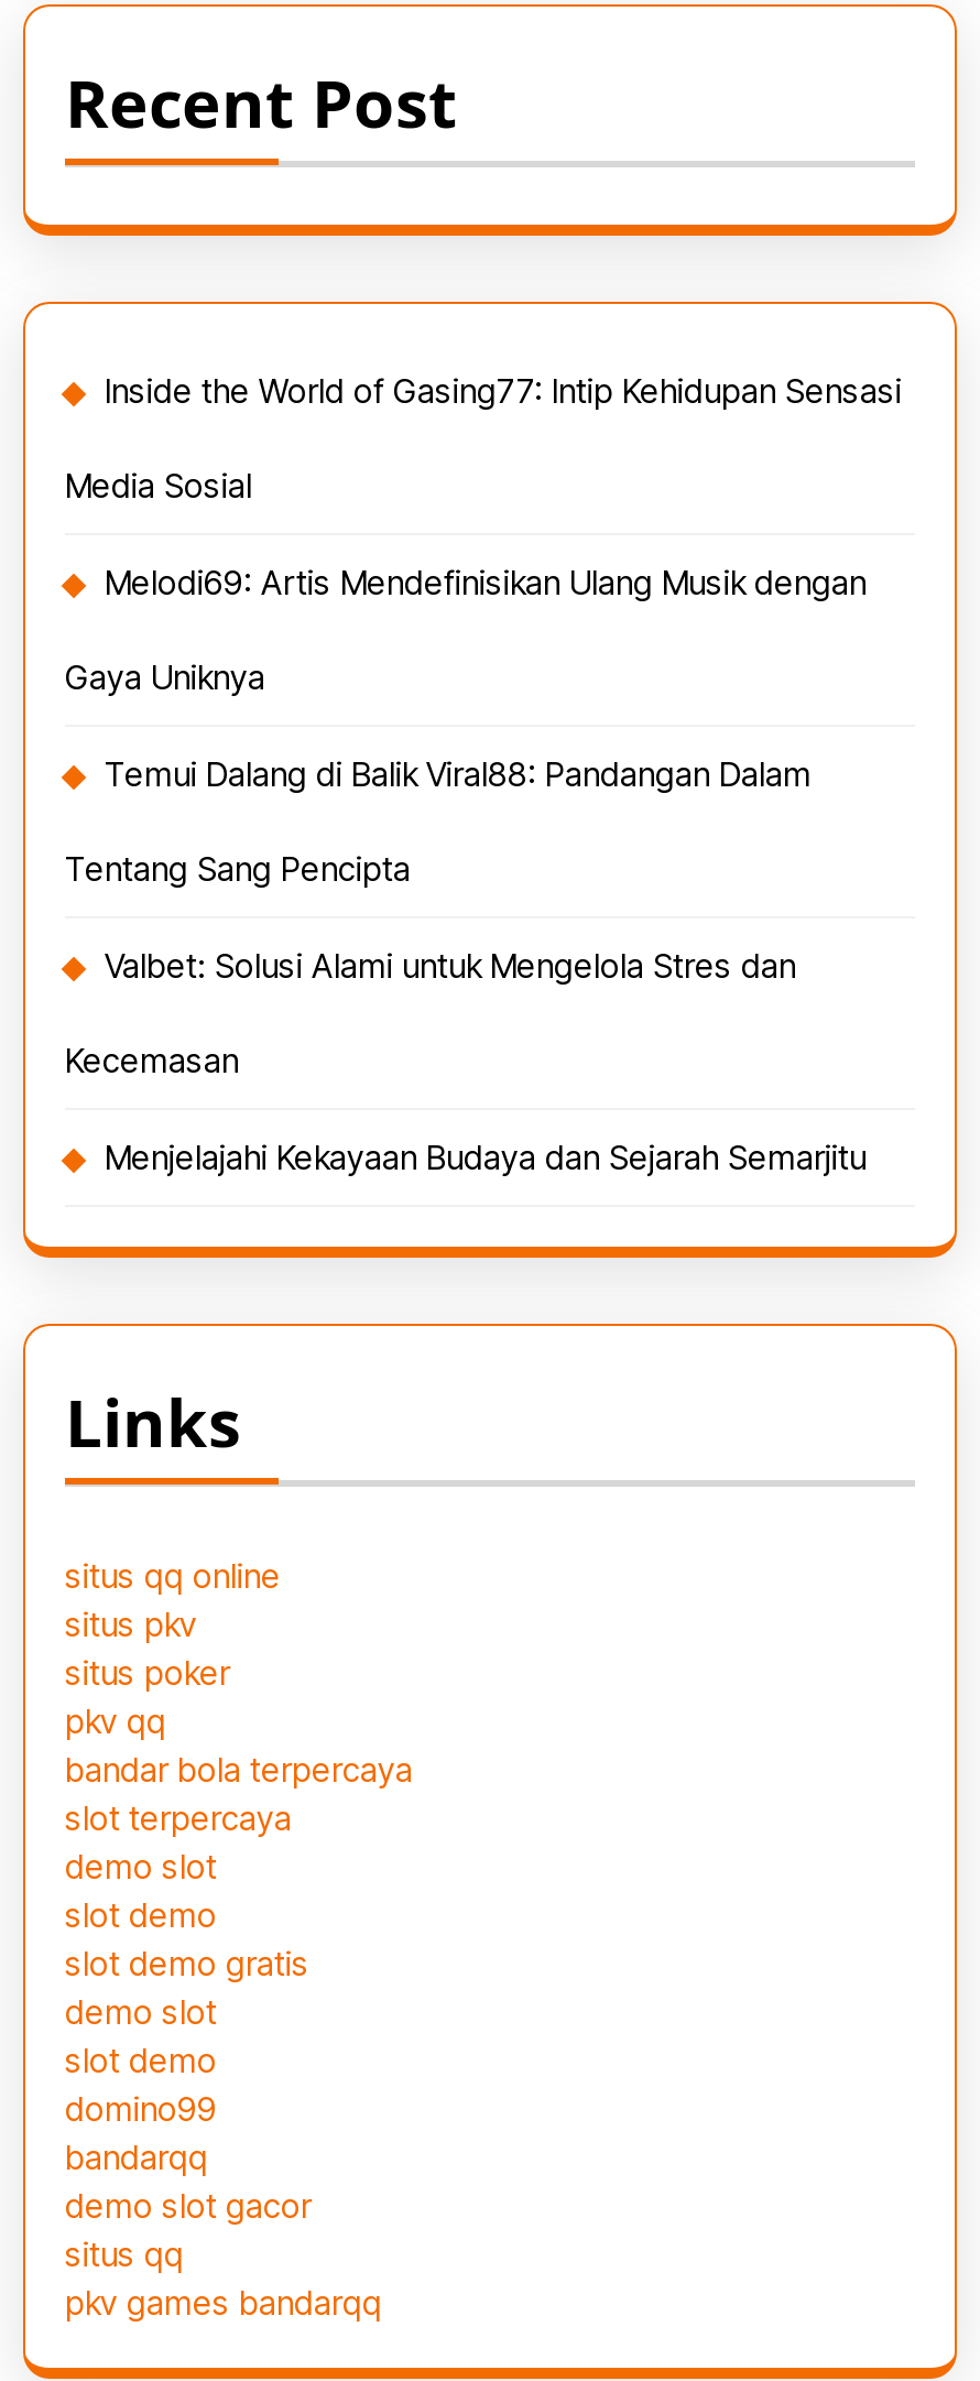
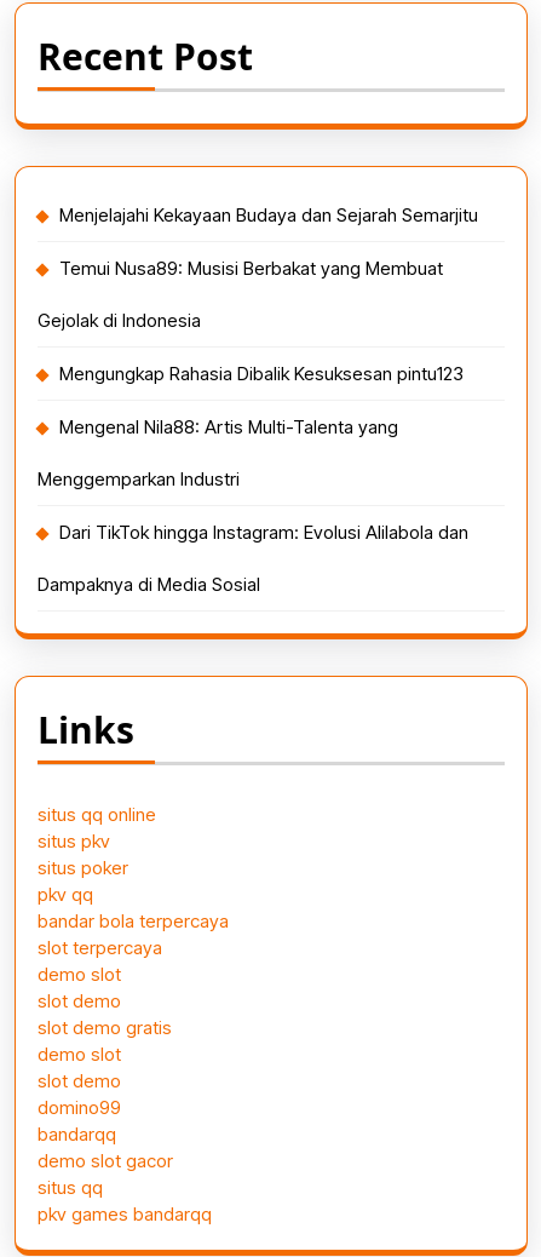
[65,370,902,1081] Inside the World of Gasing77: Intip Kehidupan Sensasi | Media Sosial | Melodi69: Artis Mendefinisikan Ulang Musik dengan | Gaya Uniknya | Temui Dalang di Balik Viral88: Pandangan Dalam | Tentang Sang Pencipta | Valbet: Solusi Alami untuk Mengelola Stres dan | Kecemasan -> none
moved [105,1136,867,1178] -> [59,203,478,226]: Menjelajahi Kekayaan Budaya dan Sejarah Semarjitu
none -> [38,256,468,596] Temui Nusa89: Musisi Berbakat yang Membuat | Gejolak di Indonesia | Mengungkap Rahasia Dibalik Kesuksesan pintu123 | Mengenal Nila88: Artis Multi-Talenta yang | Menggemparkan Industri | Dari TikTok hingga Instagram: Evolusi Alilabola dan | Dampaknya di Media Sosial

